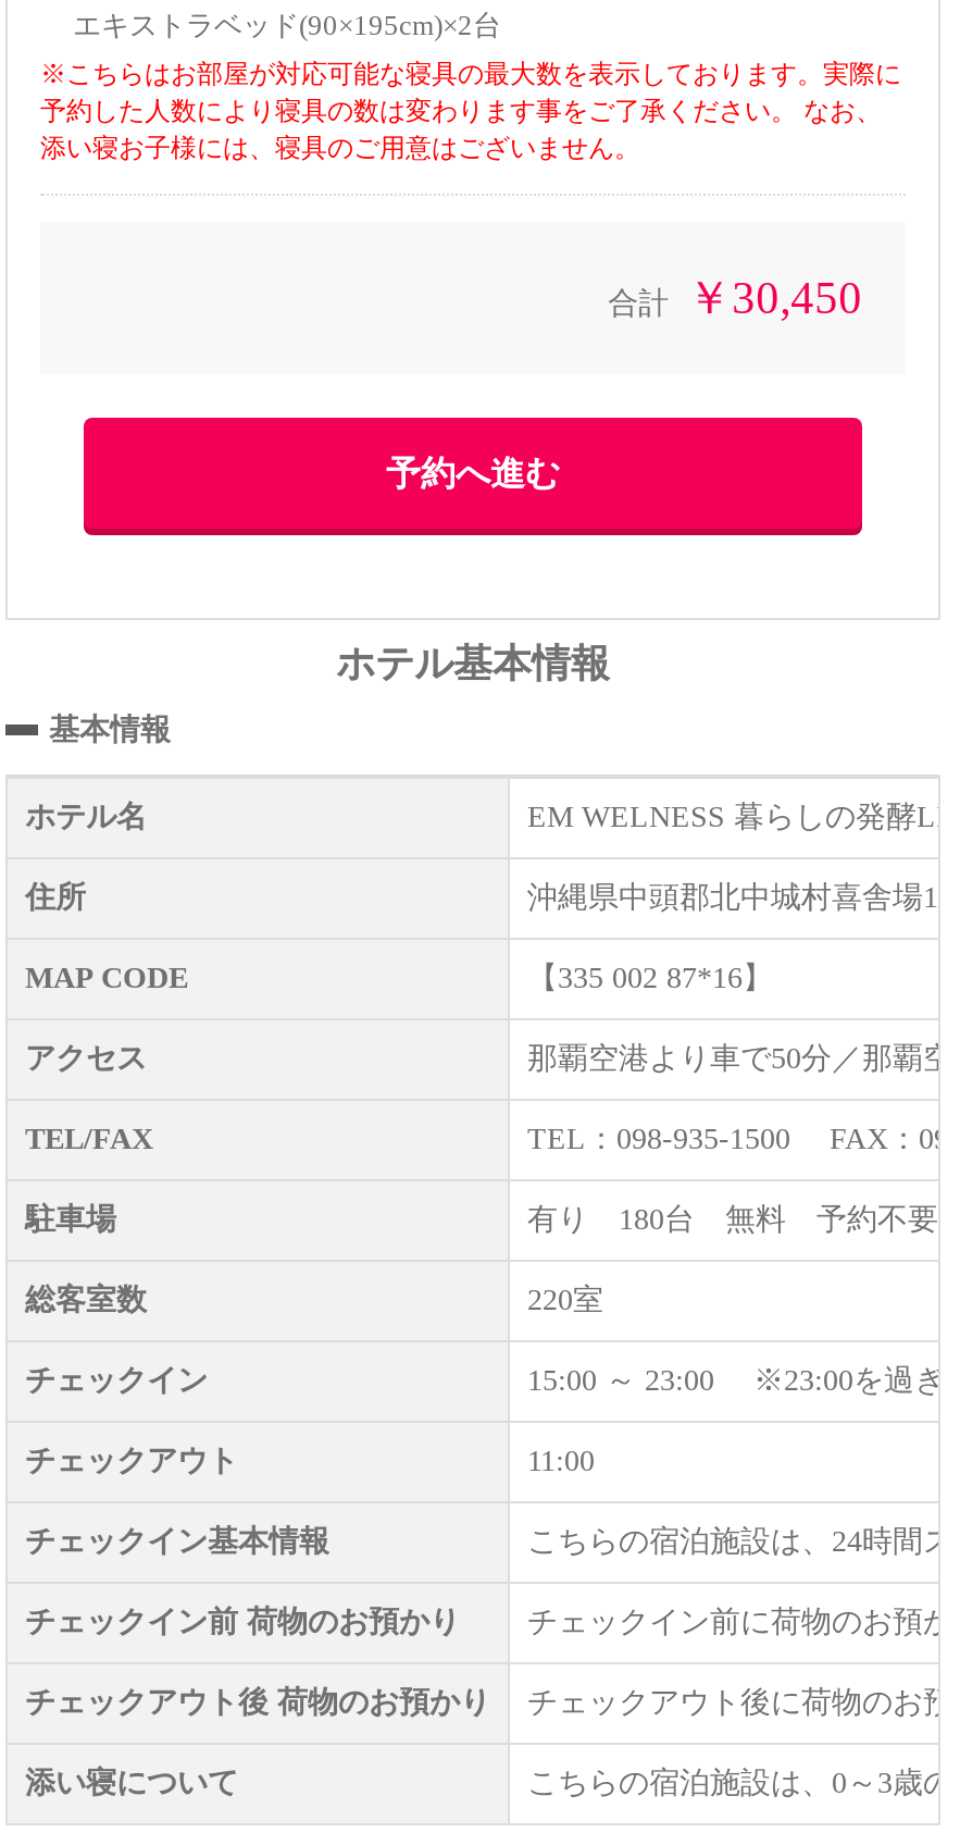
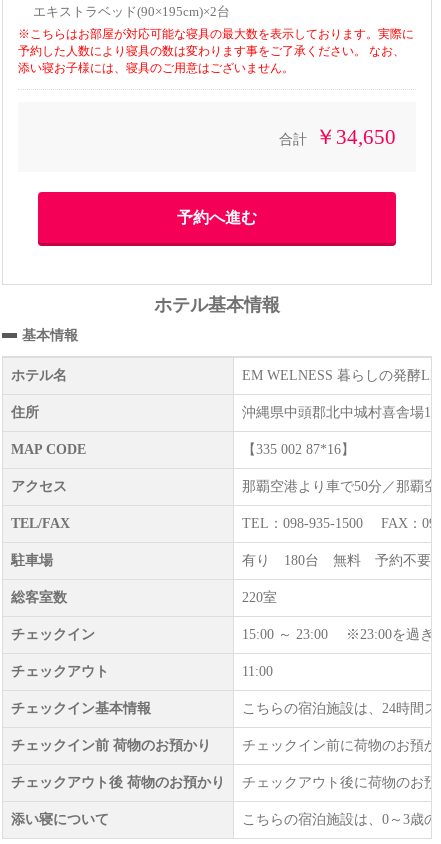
[608,272,862,325] 合計 ￥30,450 -> [279,125,396,149] 合計 ￥34,650

